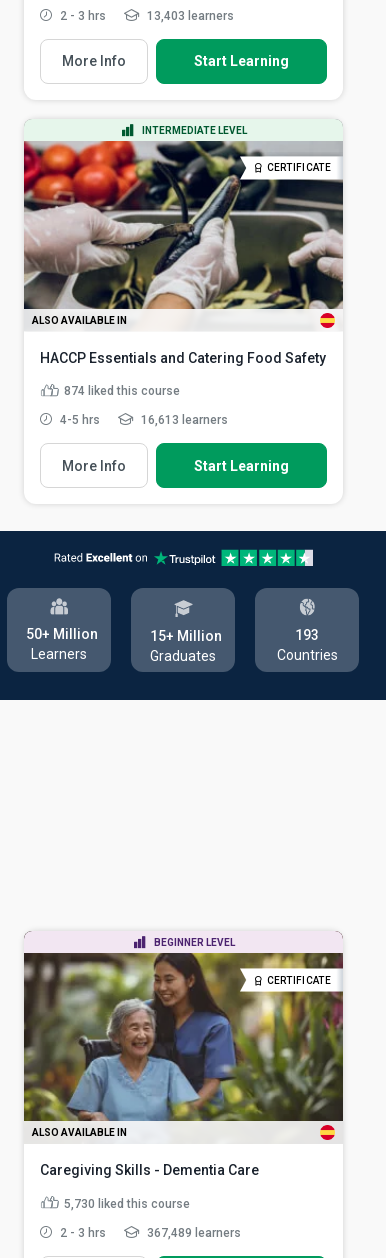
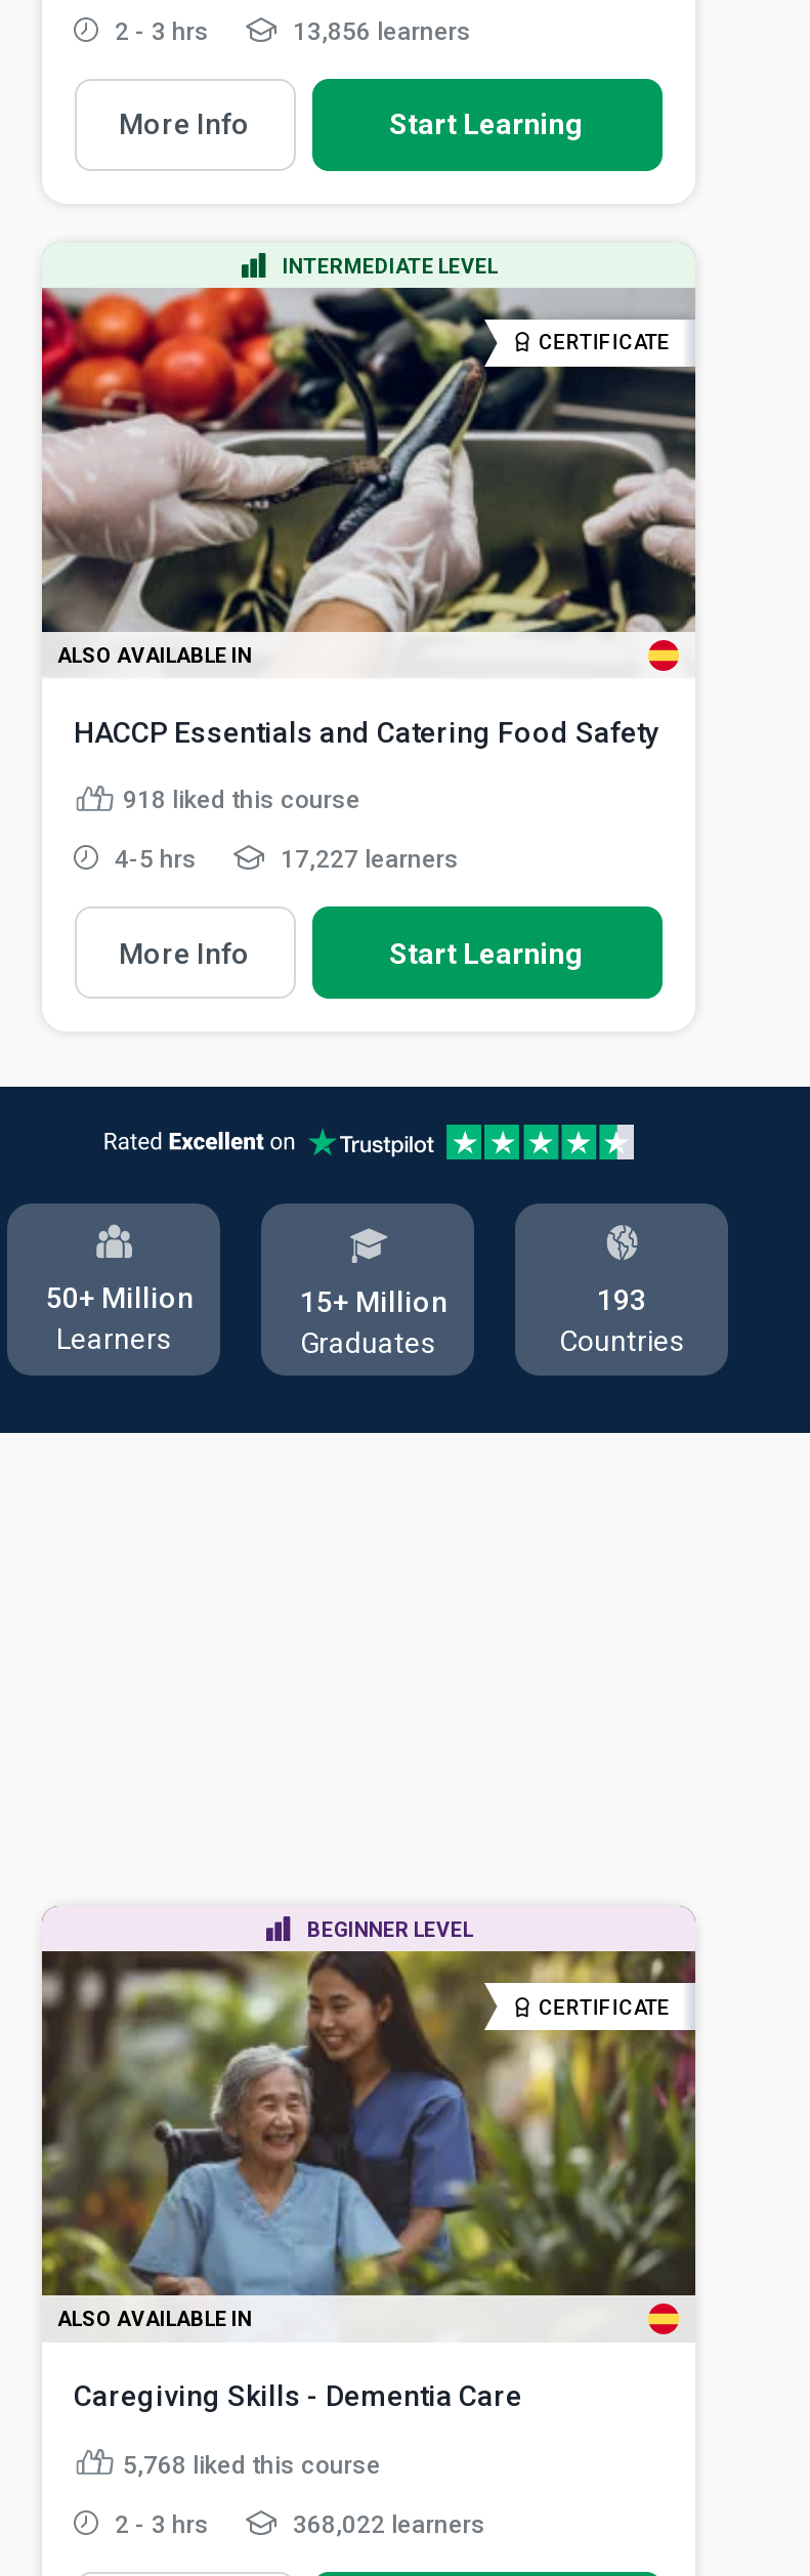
[143,8,233,22] 13,403 learners -> [287,16,471,45] 13,856 learners
[63,384,179,398] 874 liked this course -> [123,786,360,815] 918 liked this course
[137,413,227,427] 16,613 learners -> [274,845,459,874] 17,227 learners
[63,1197,189,1211] 5,730 liked this course -> [123,2451,381,2479] 5,768 liked this course
[143,1225,240,1239] 367,489 learners -> [287,2509,485,2538] 368,022 learners

